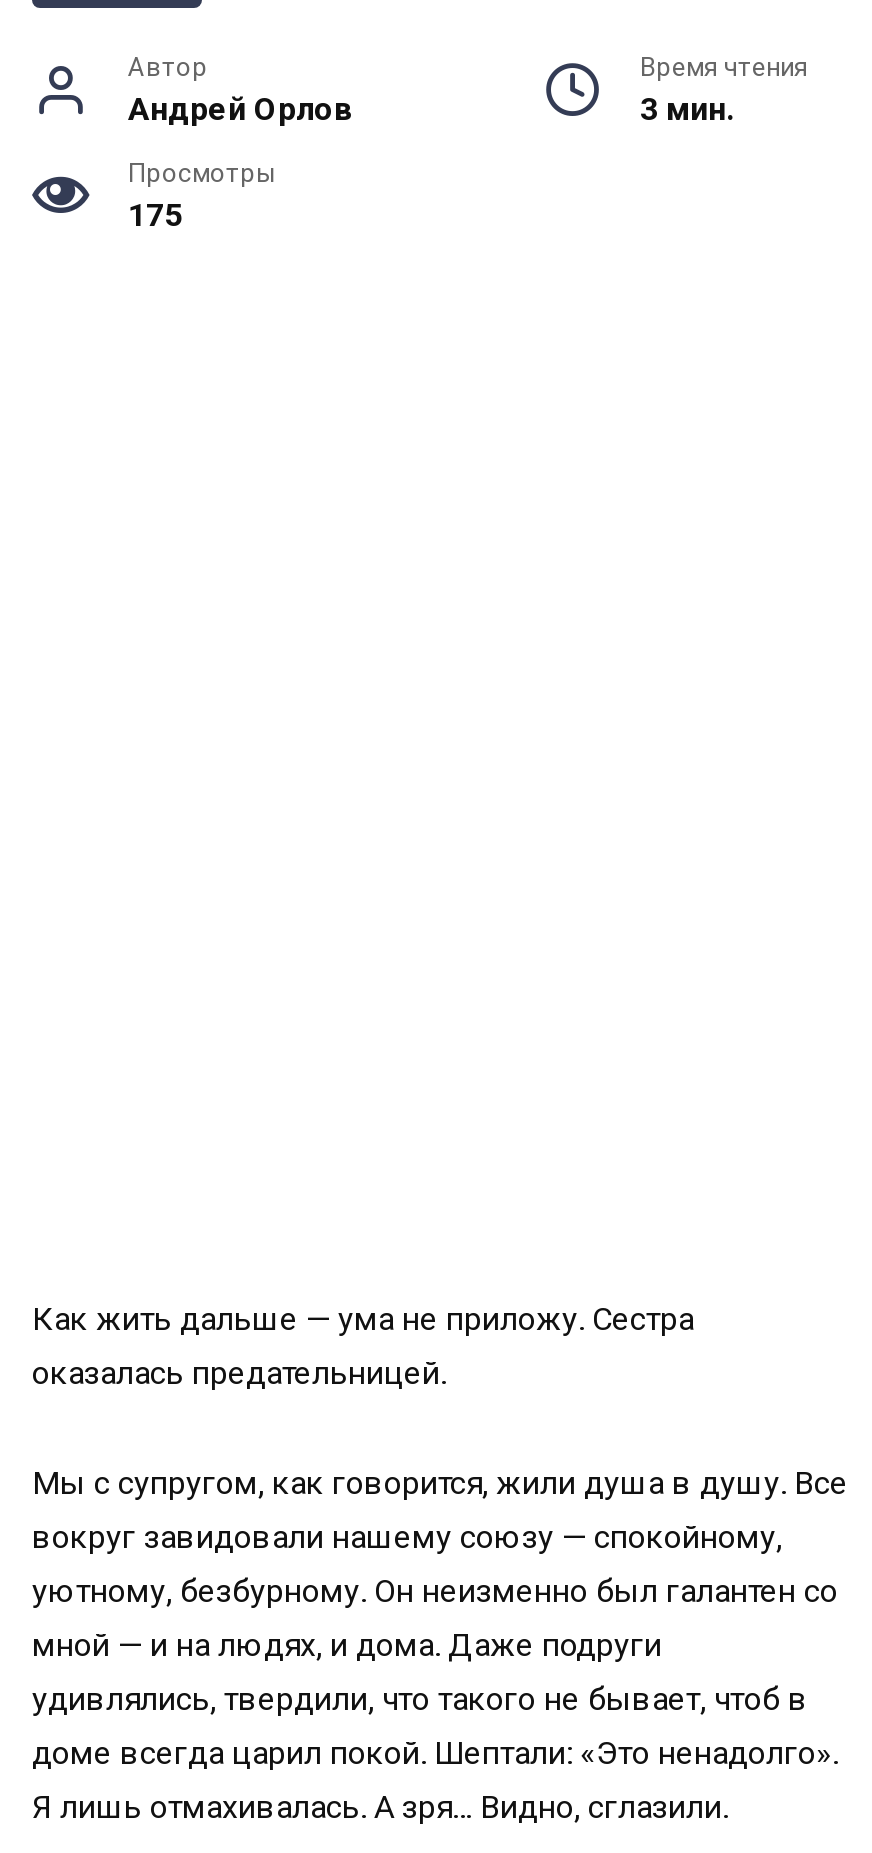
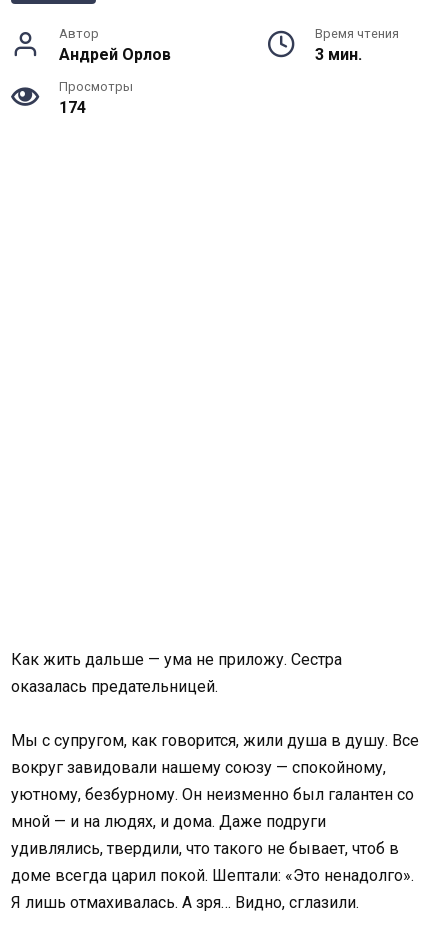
[128,196,182,234] 175 -> [59,98,86,117] 174

